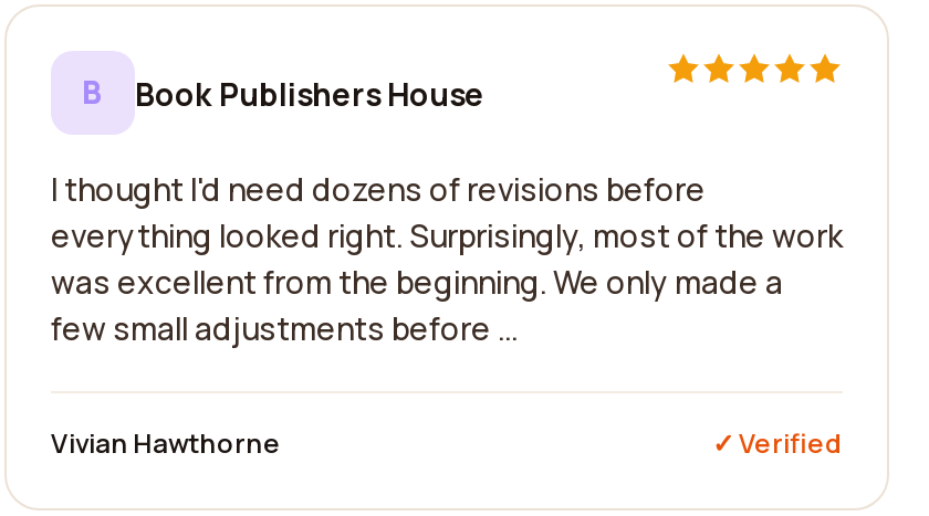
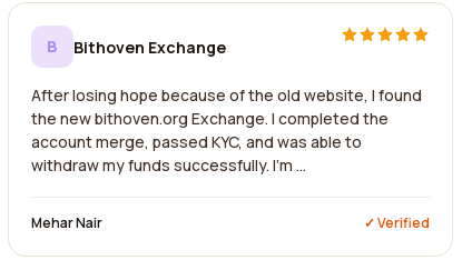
[135,72,484,114] Book Publishers House -> [73,36,226,57] Bithoven Exchange
[51,168,843,349] I thought I'd need dozens of revisions before | everything looked right. Surprisingly, most of the work | was excellent from the beginning. We only made a | few small adjustments before ... -> [31,84,422,176] After losing hope because of the old website, I found | the new bithoven.org Exchange. I completed the | account merge, passed KYC, and was able to | withdraw my funds successfully. I'm ...
[51,424,281,462] Vivian Hawthorne -> [31,213,102,232] Mehar Nair

